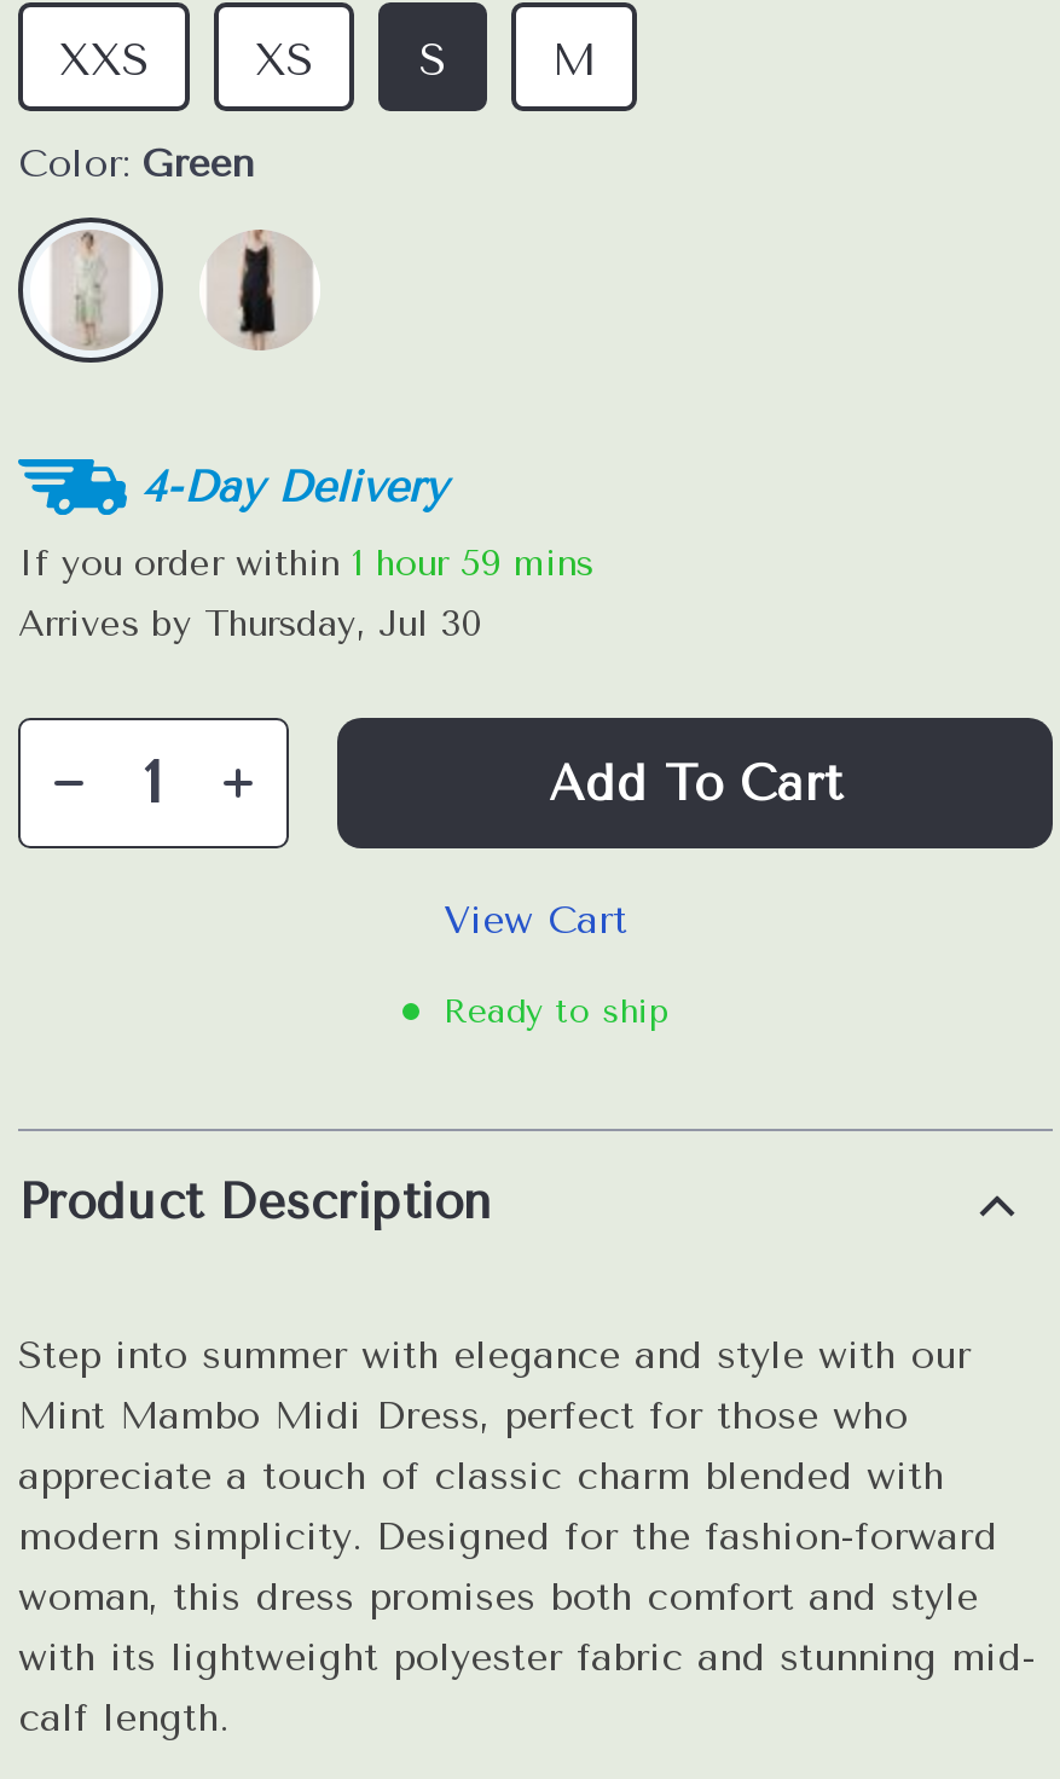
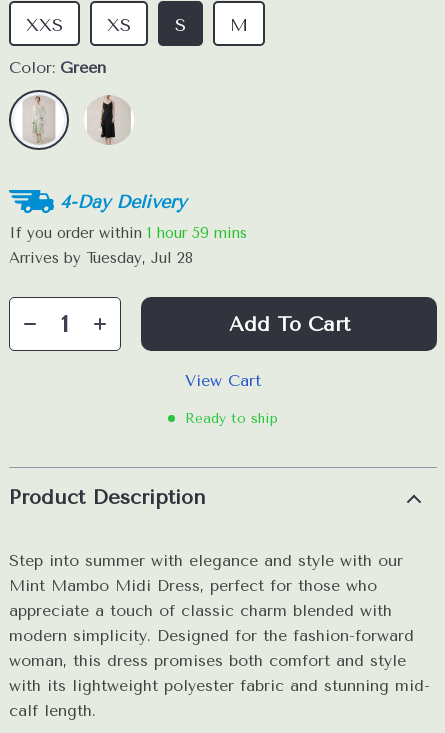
[18,602,482,645] Arrives by Thursday, Jul 30 -> [9,249,193,267] Arrives by Tuesday, Jul 28

